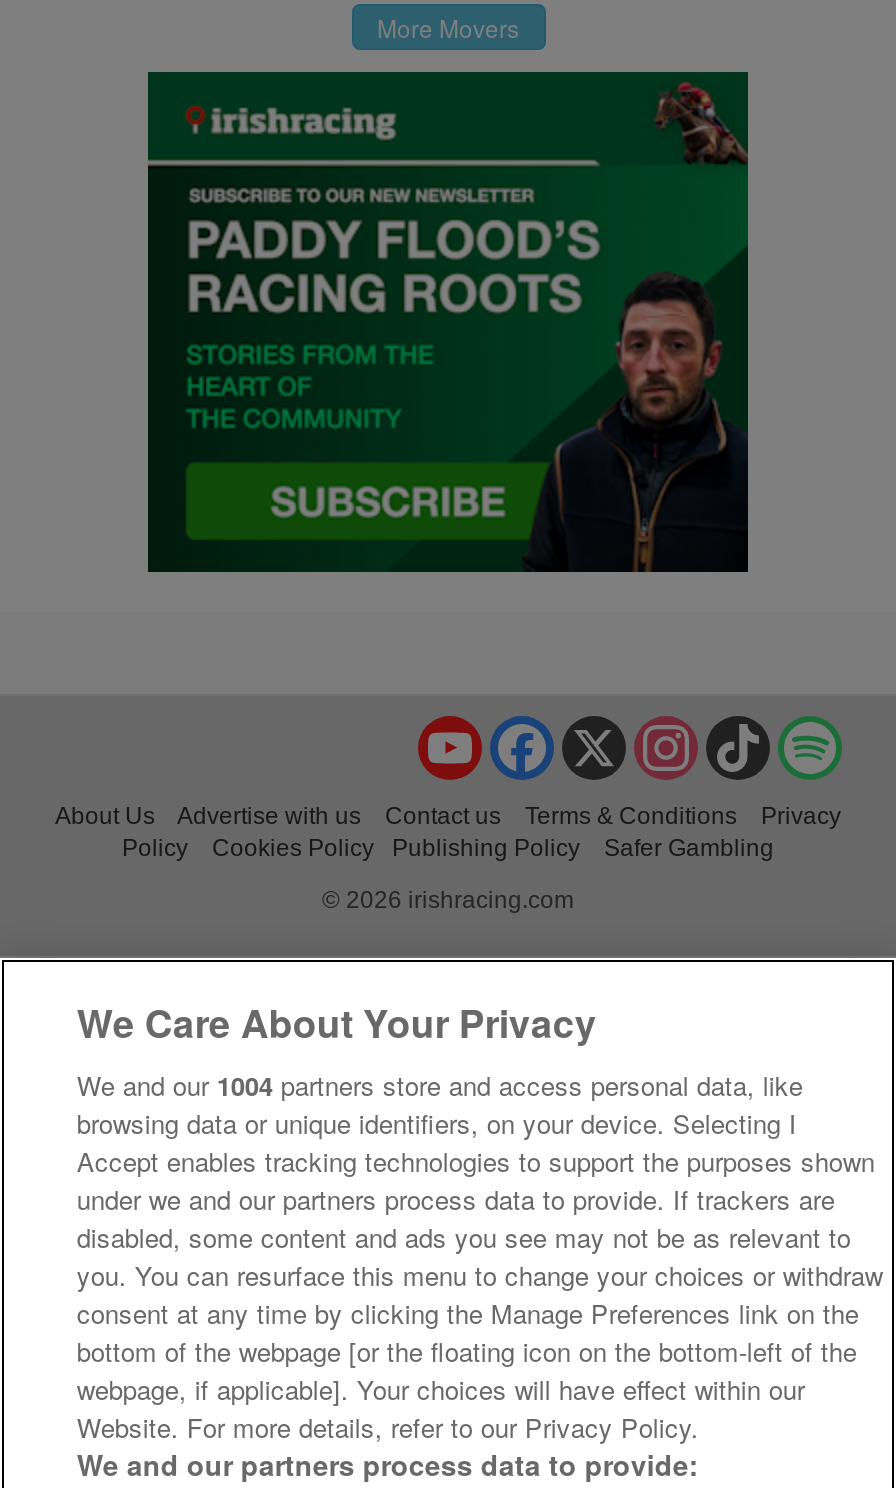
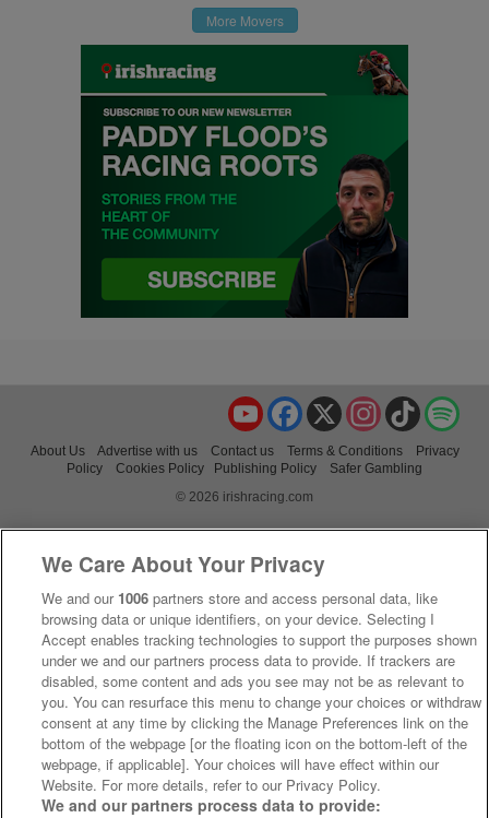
[77,1066,803,1104] We and our 1004 partners store and access personal data, like -> [42,588,438,608] We and our 1006 partners store and access personal data, like

